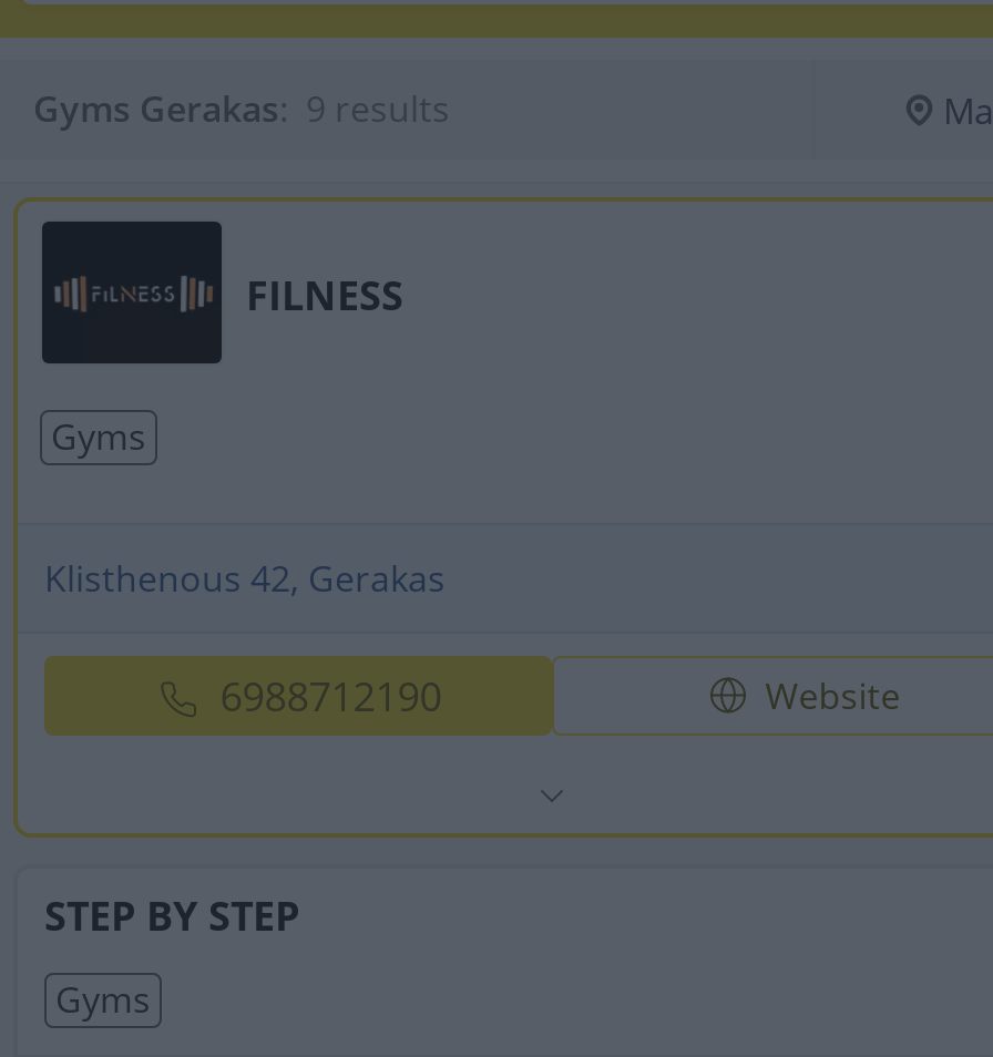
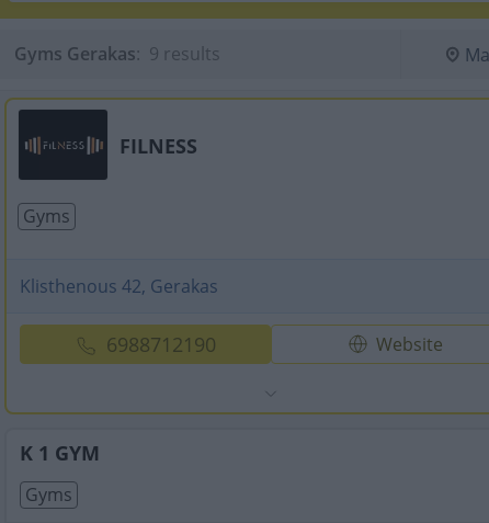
[44,889,299,942] STEP BY STEP -> [20,440,100,466] K 1 GYM

